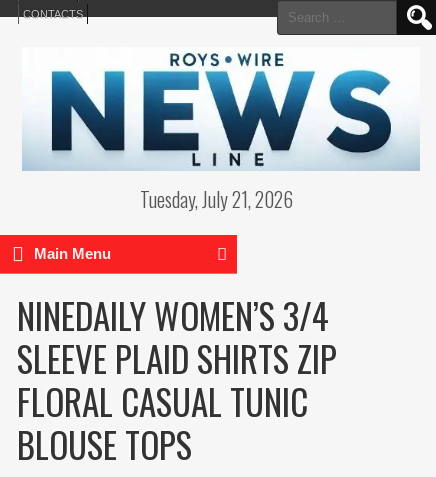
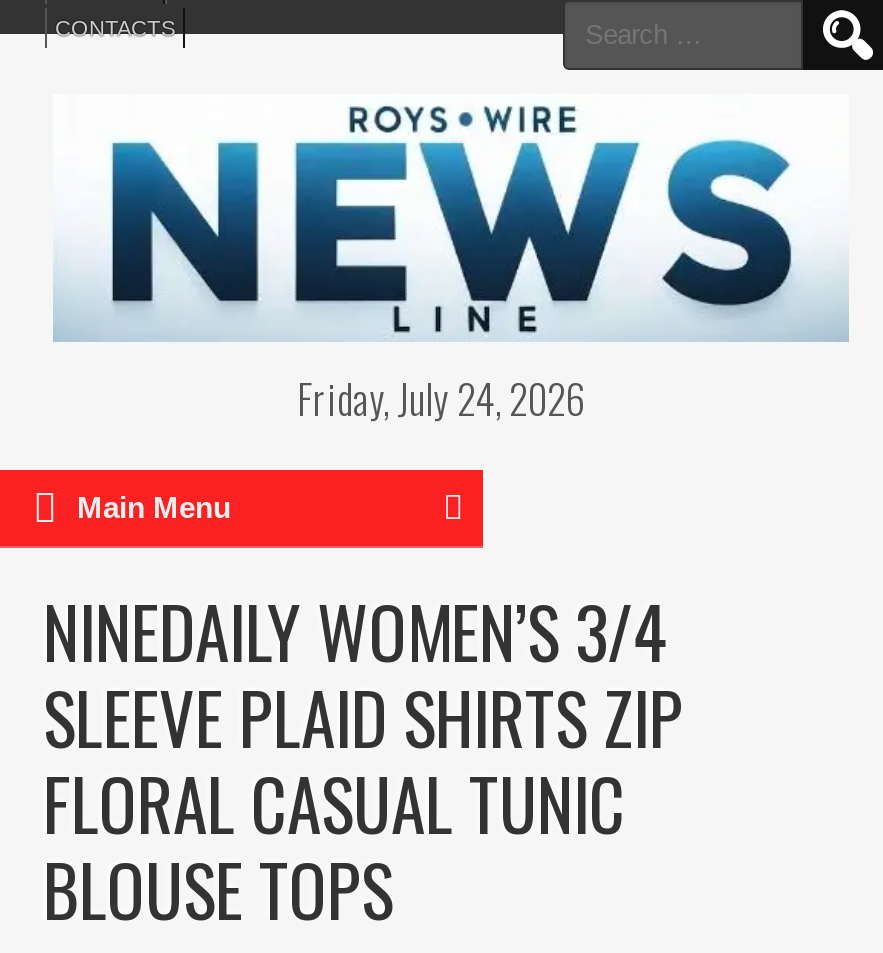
[139,184,292,214] Tuesday, July 21, 2026 -> [297,368,585,428] Friday, July 24, 2026

